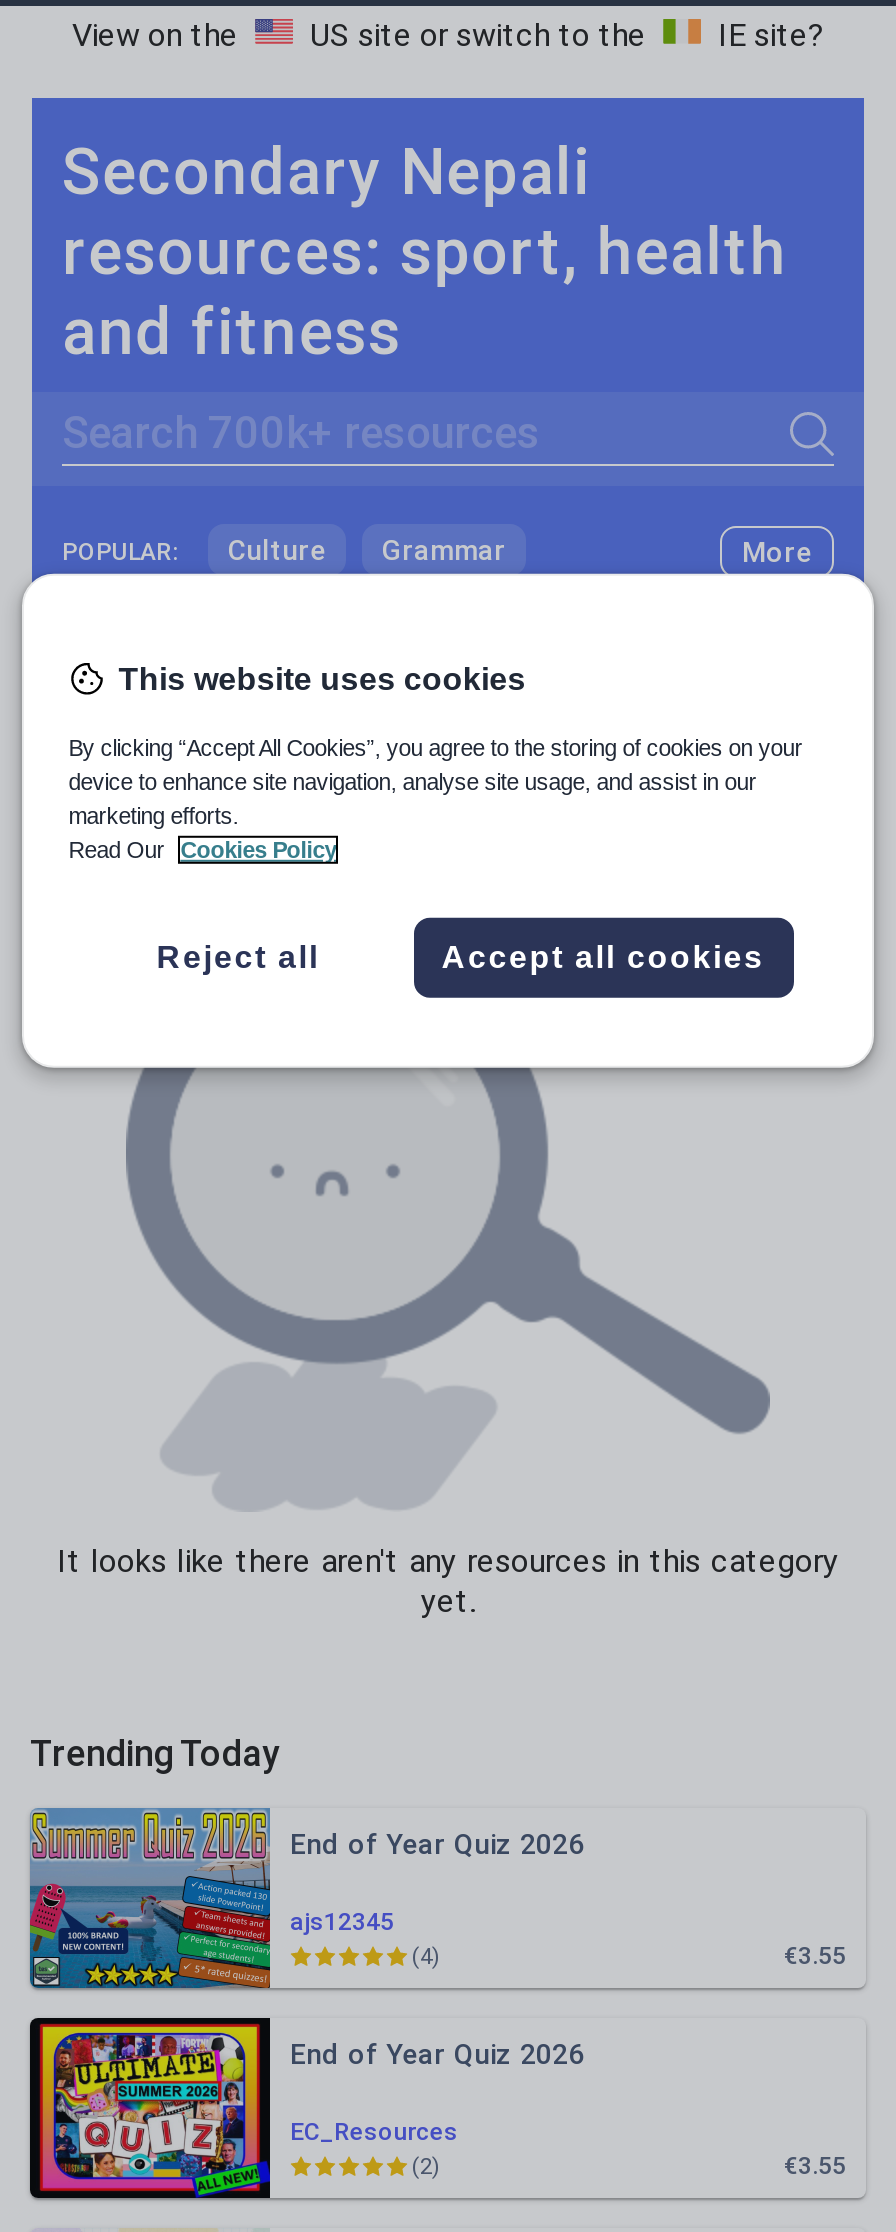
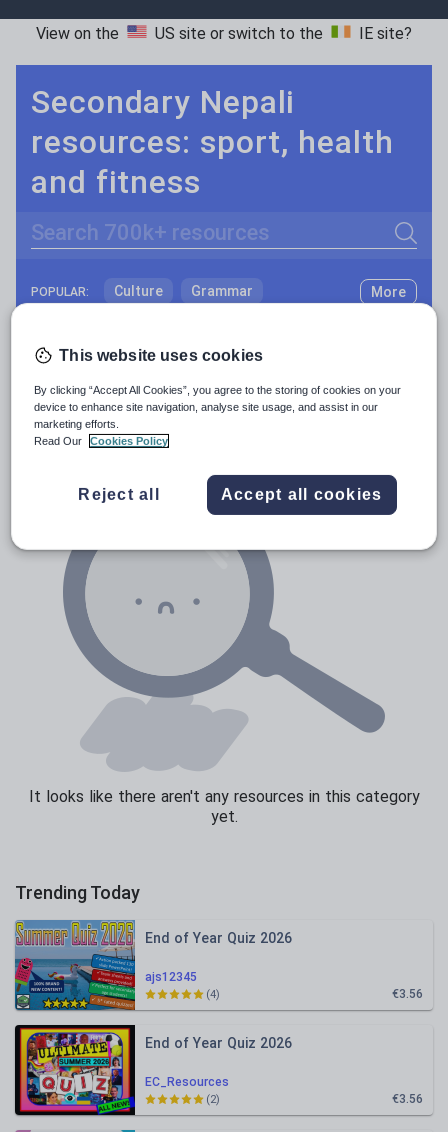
[784,1942,846,1970] €3.55 -> [392,987,423,1001] €3.56
[784,2152,846,2180] €3.55 -> [392,1092,423,1106] €3.56

